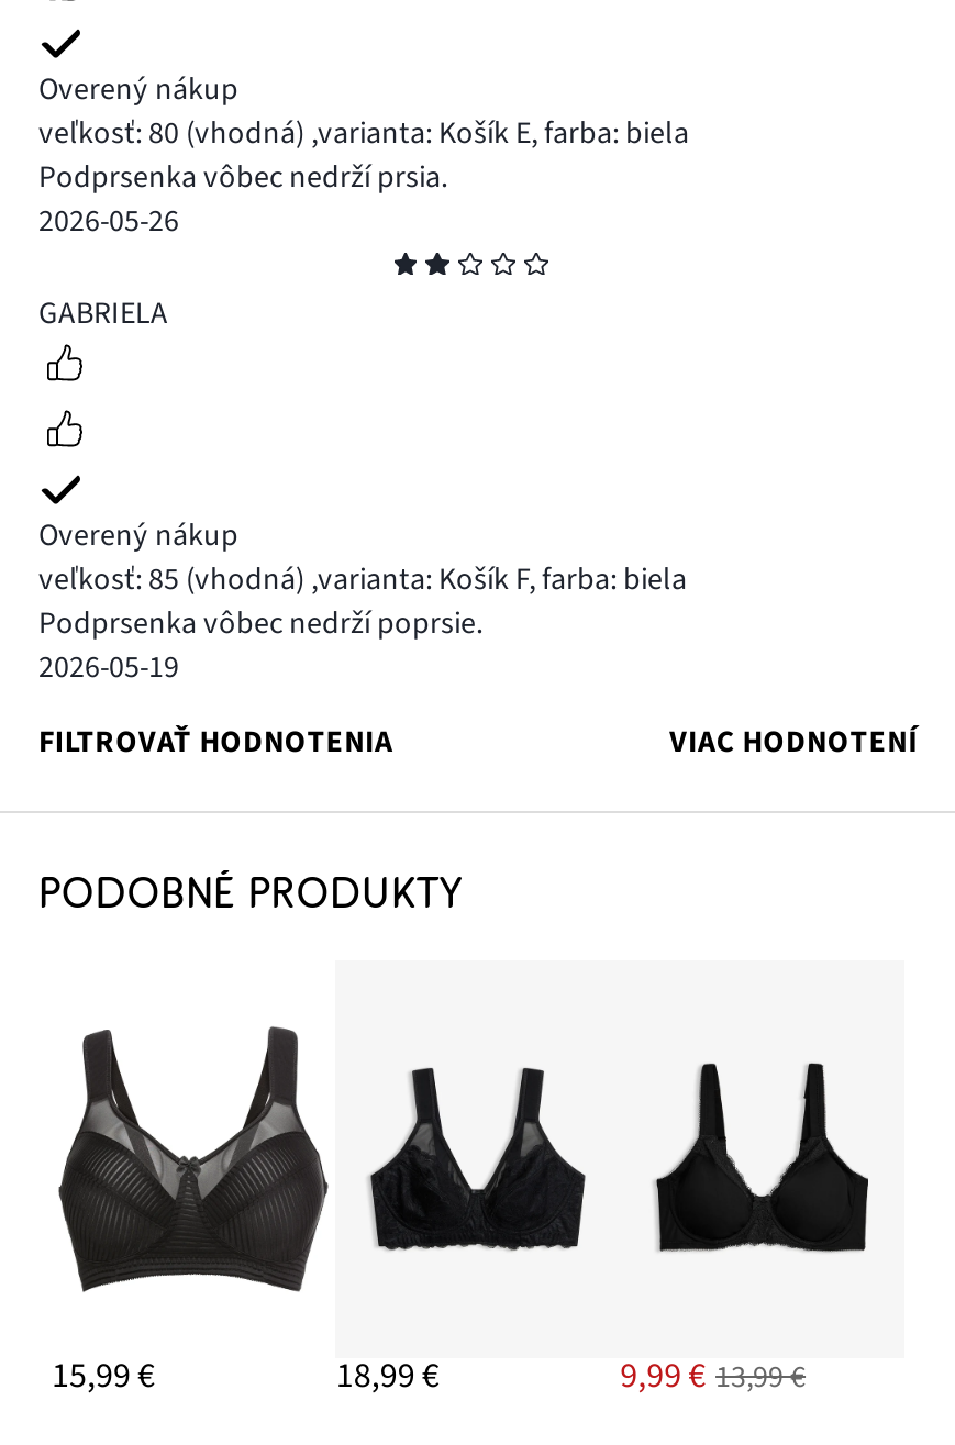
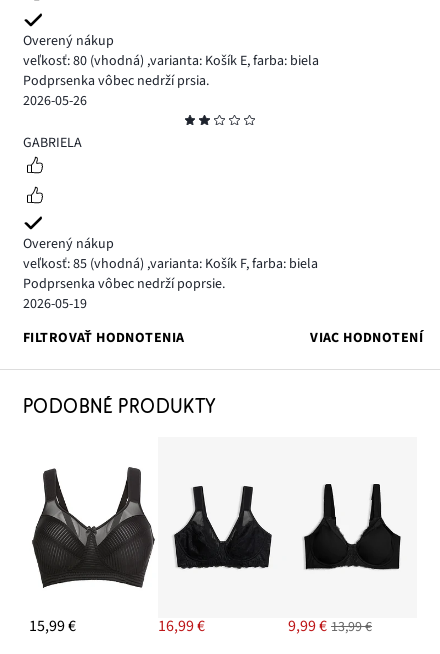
[336,1352,439,1400] 18,99 € -> [158,615,205,637] 16,99 €

